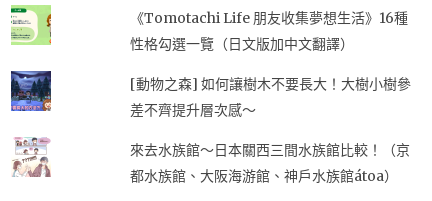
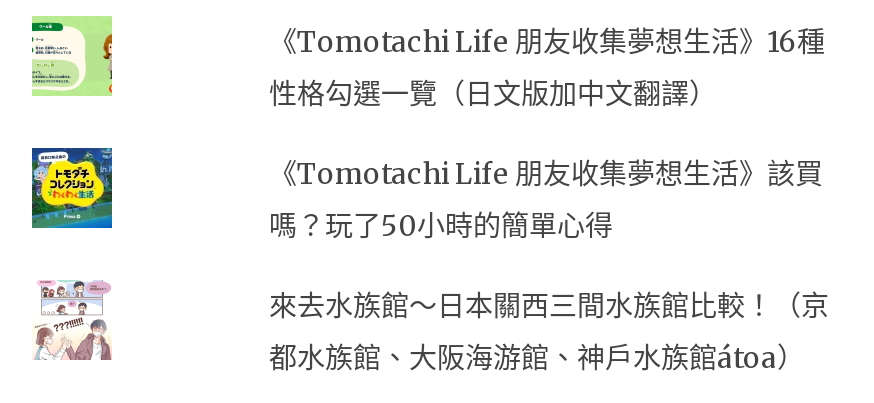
[10,70,52,112] [image] -> [30,146,114,230] [image]
[129,75,410,119] [動物之森] 如何讓樹木不要長大！大樹小樹參 | 差不齊提升層次感～ -> [269,156,823,244] 《Tomotachi Life 朋友收集夢想生活》該買 | 嗎？玩了50小時的簡單心得

